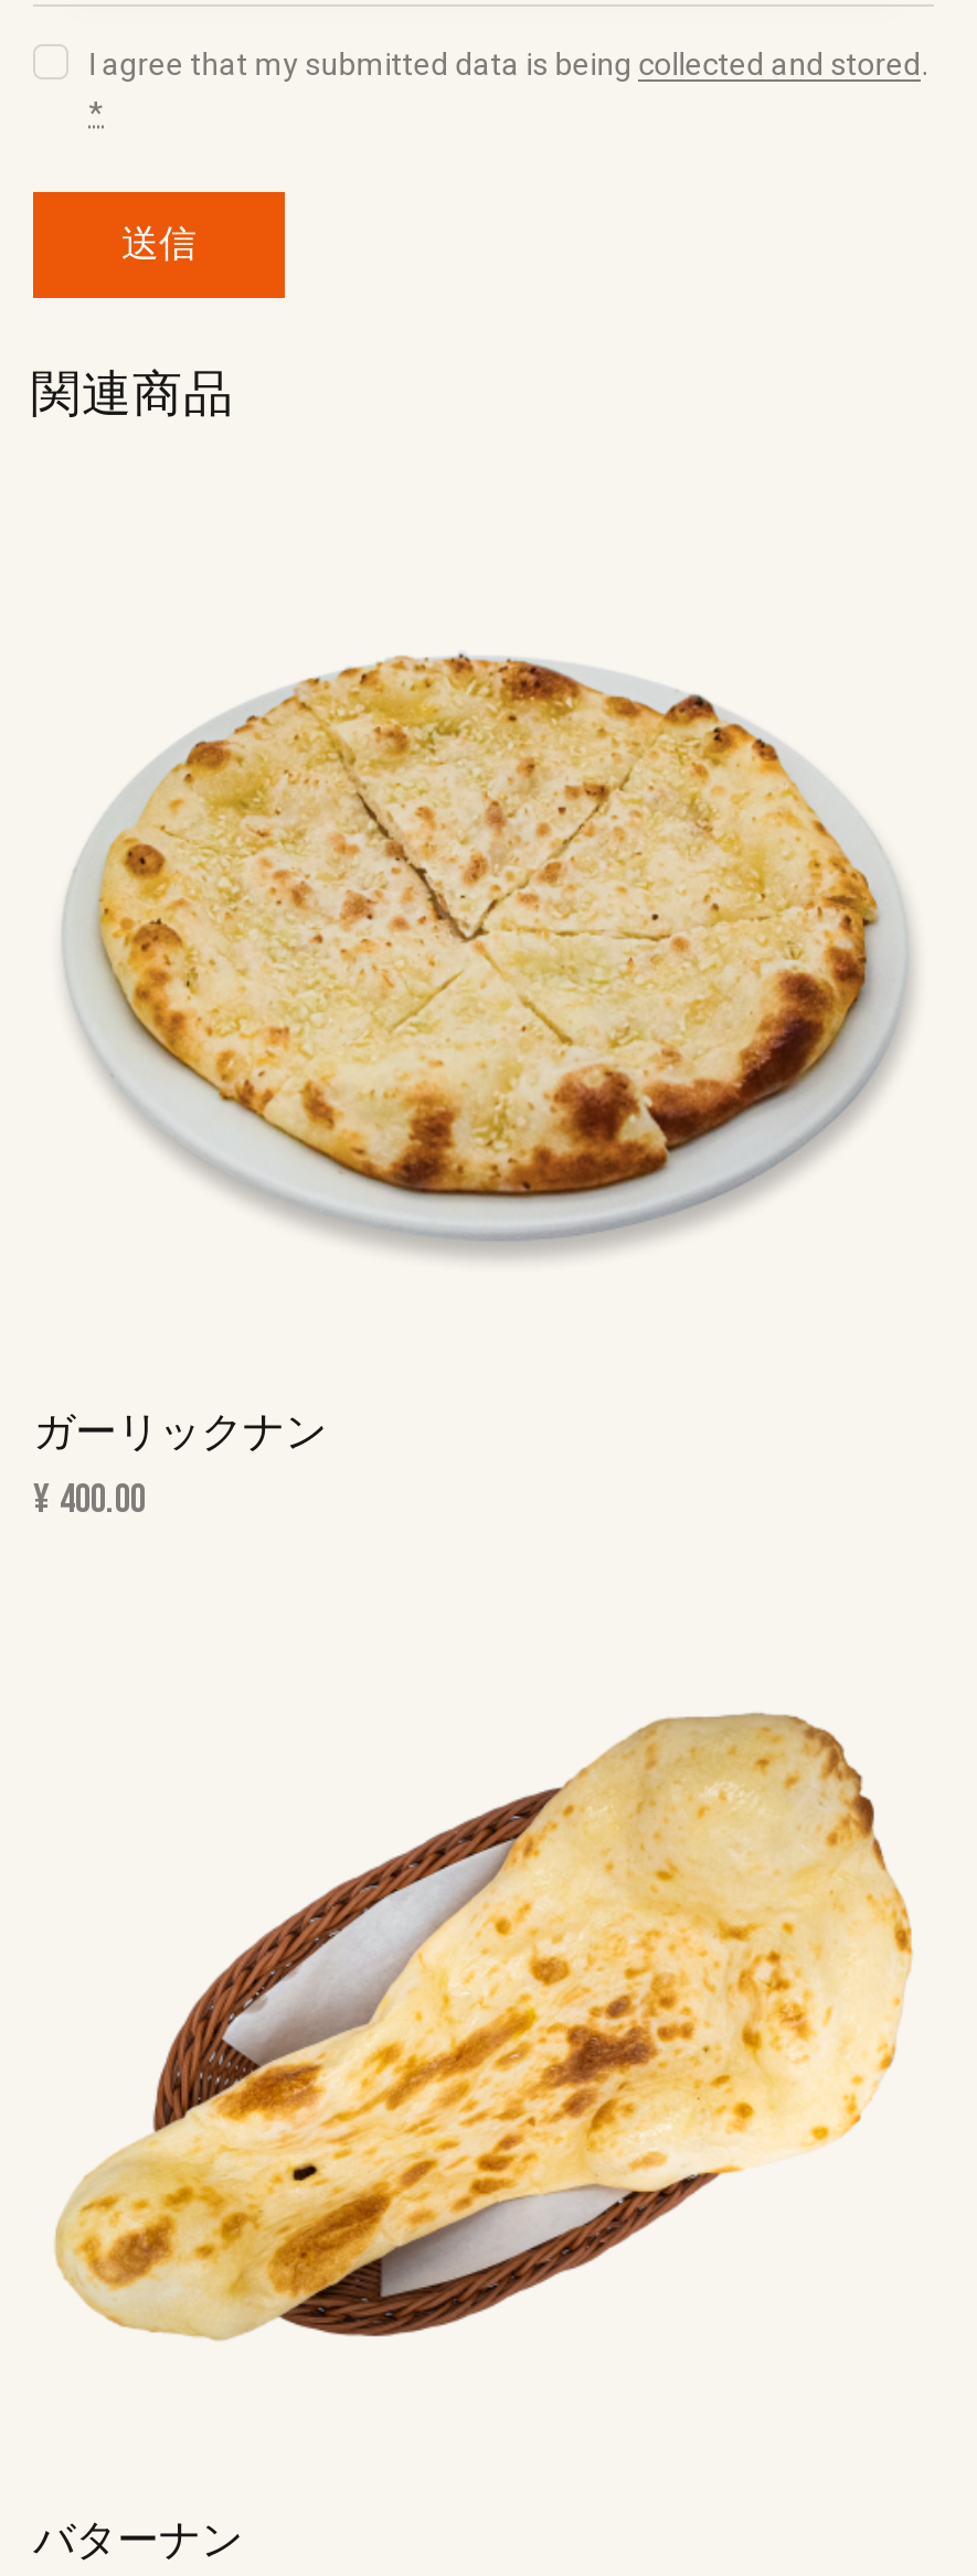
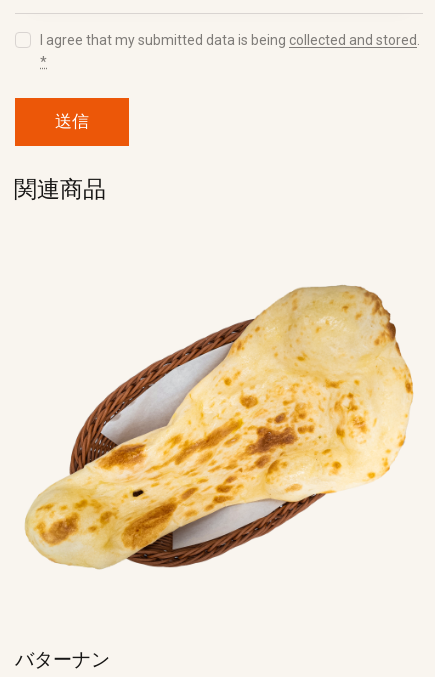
[62,652,914,1259] [image] -> none
[33,1407,327,1522] ガーリックナン | ¥400.00 -> none

